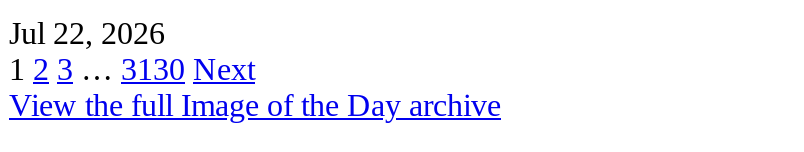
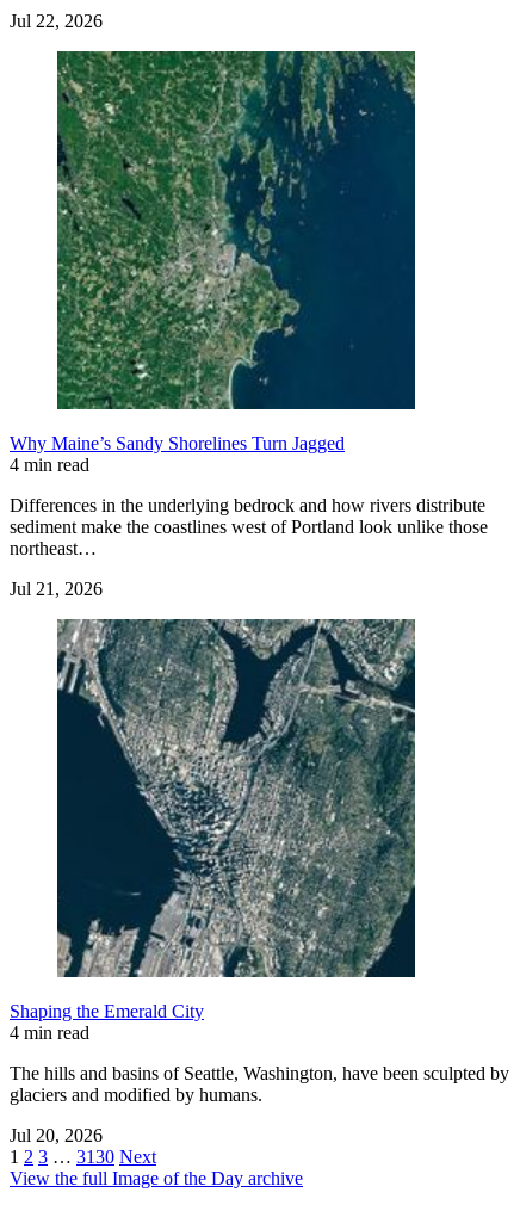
none -> [10,50,488,599] [image] | Why Maine’s Sandy Shorelines Turn Jagged | 4 min read | Differences in the underlying bedrock and how rivers distribute | sediment make the coastlines west of Portland look unlike those | northeast… | Jul 21, 2026
none -> [10,618,509,1146] [image] | Shaping the Emerald City | 4 min read | The hills and basins of Seattle, Washington, have been sculpted by | glaciers and modified by humans. | Jul 20, 2026

